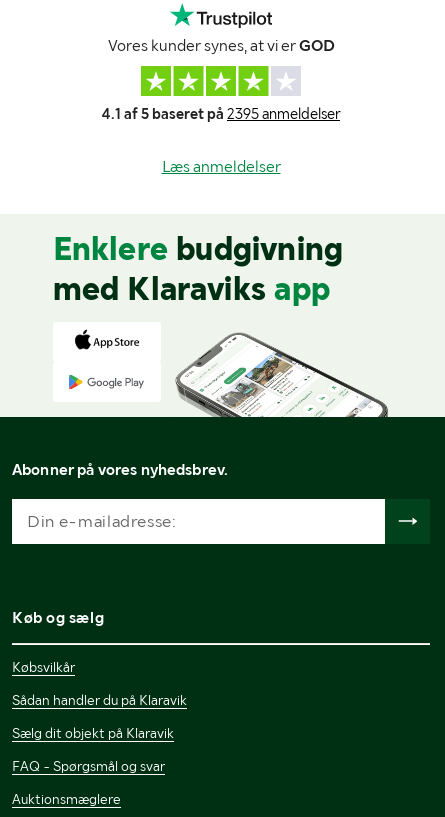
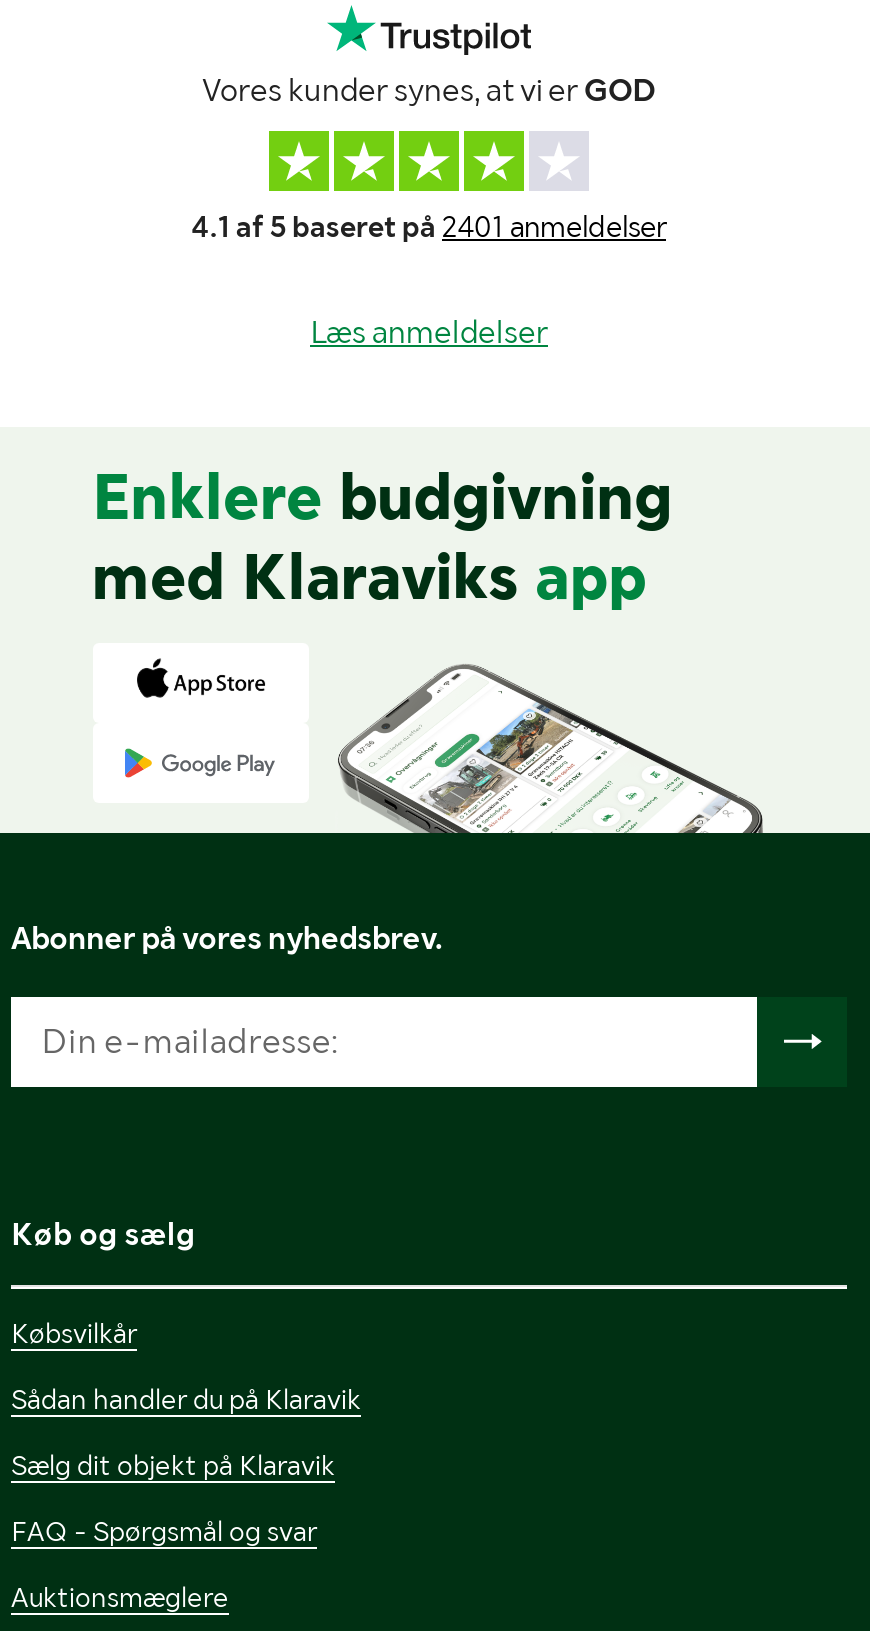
[102,105,340,123] 4.1 af 5 baseret på 2395 anmeldelser -> [192,209,666,245] 4.1 af 5 baseret på 2401 anmeldelser

